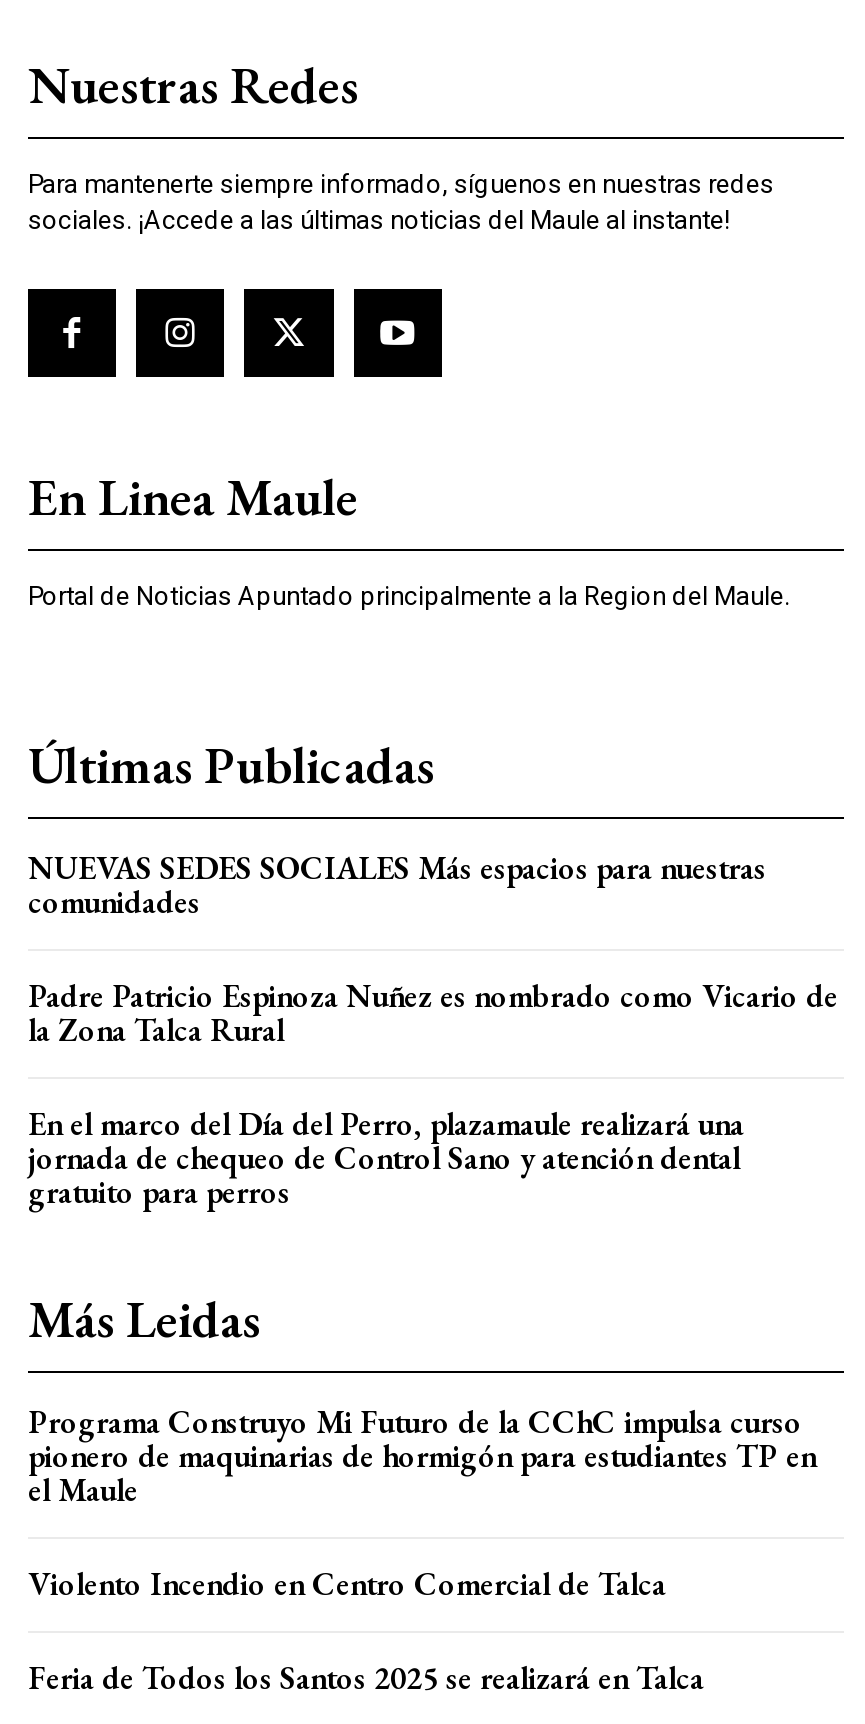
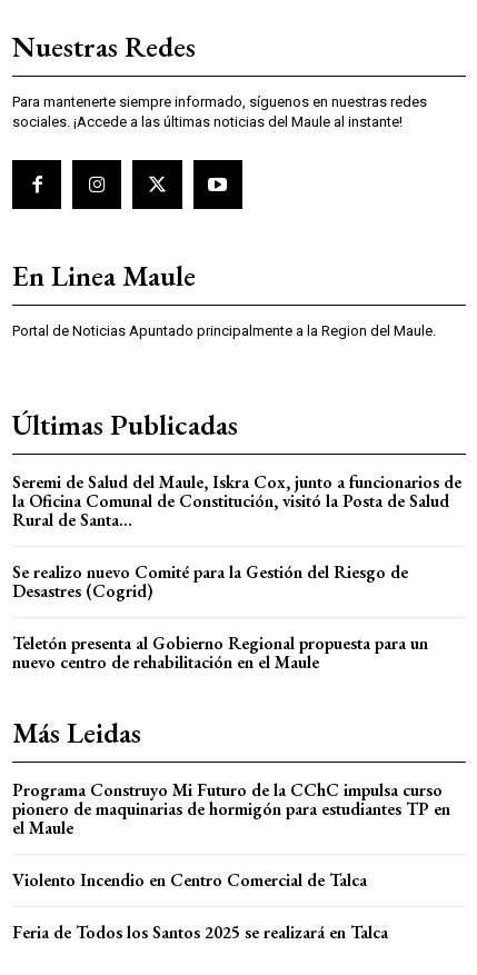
[28,848,766,924] NUEVAS SEDES SOCIALES Más espacios para nuestras | comunidades -> [12,471,461,532] Seremi de Salud del Maule, Iskra Cox, junto a funcionarios de | la Oficina Comunal de Constitución, visitó la Posta de Salud | Rural de Santa...
[28,976,838,1052] Padre Patricio Espinoza Nuñez es nombrado como Vicario de | la Zona Talca Rural -> [12,561,408,603] Se realizo nuevo Comité para la Gestión del Riesgo de | Desastres (Cogrid)
[28,1104,744,1214] En el marco del Día del Perro, plazamaule realizará una | jornada de chequeo de Control Sano y atención dental | gratuito para perros -> [12,632,428,674] Teletón presenta al Gobierno Regional propuesta para un | nuevo centro de rehabilitación en el Maule

